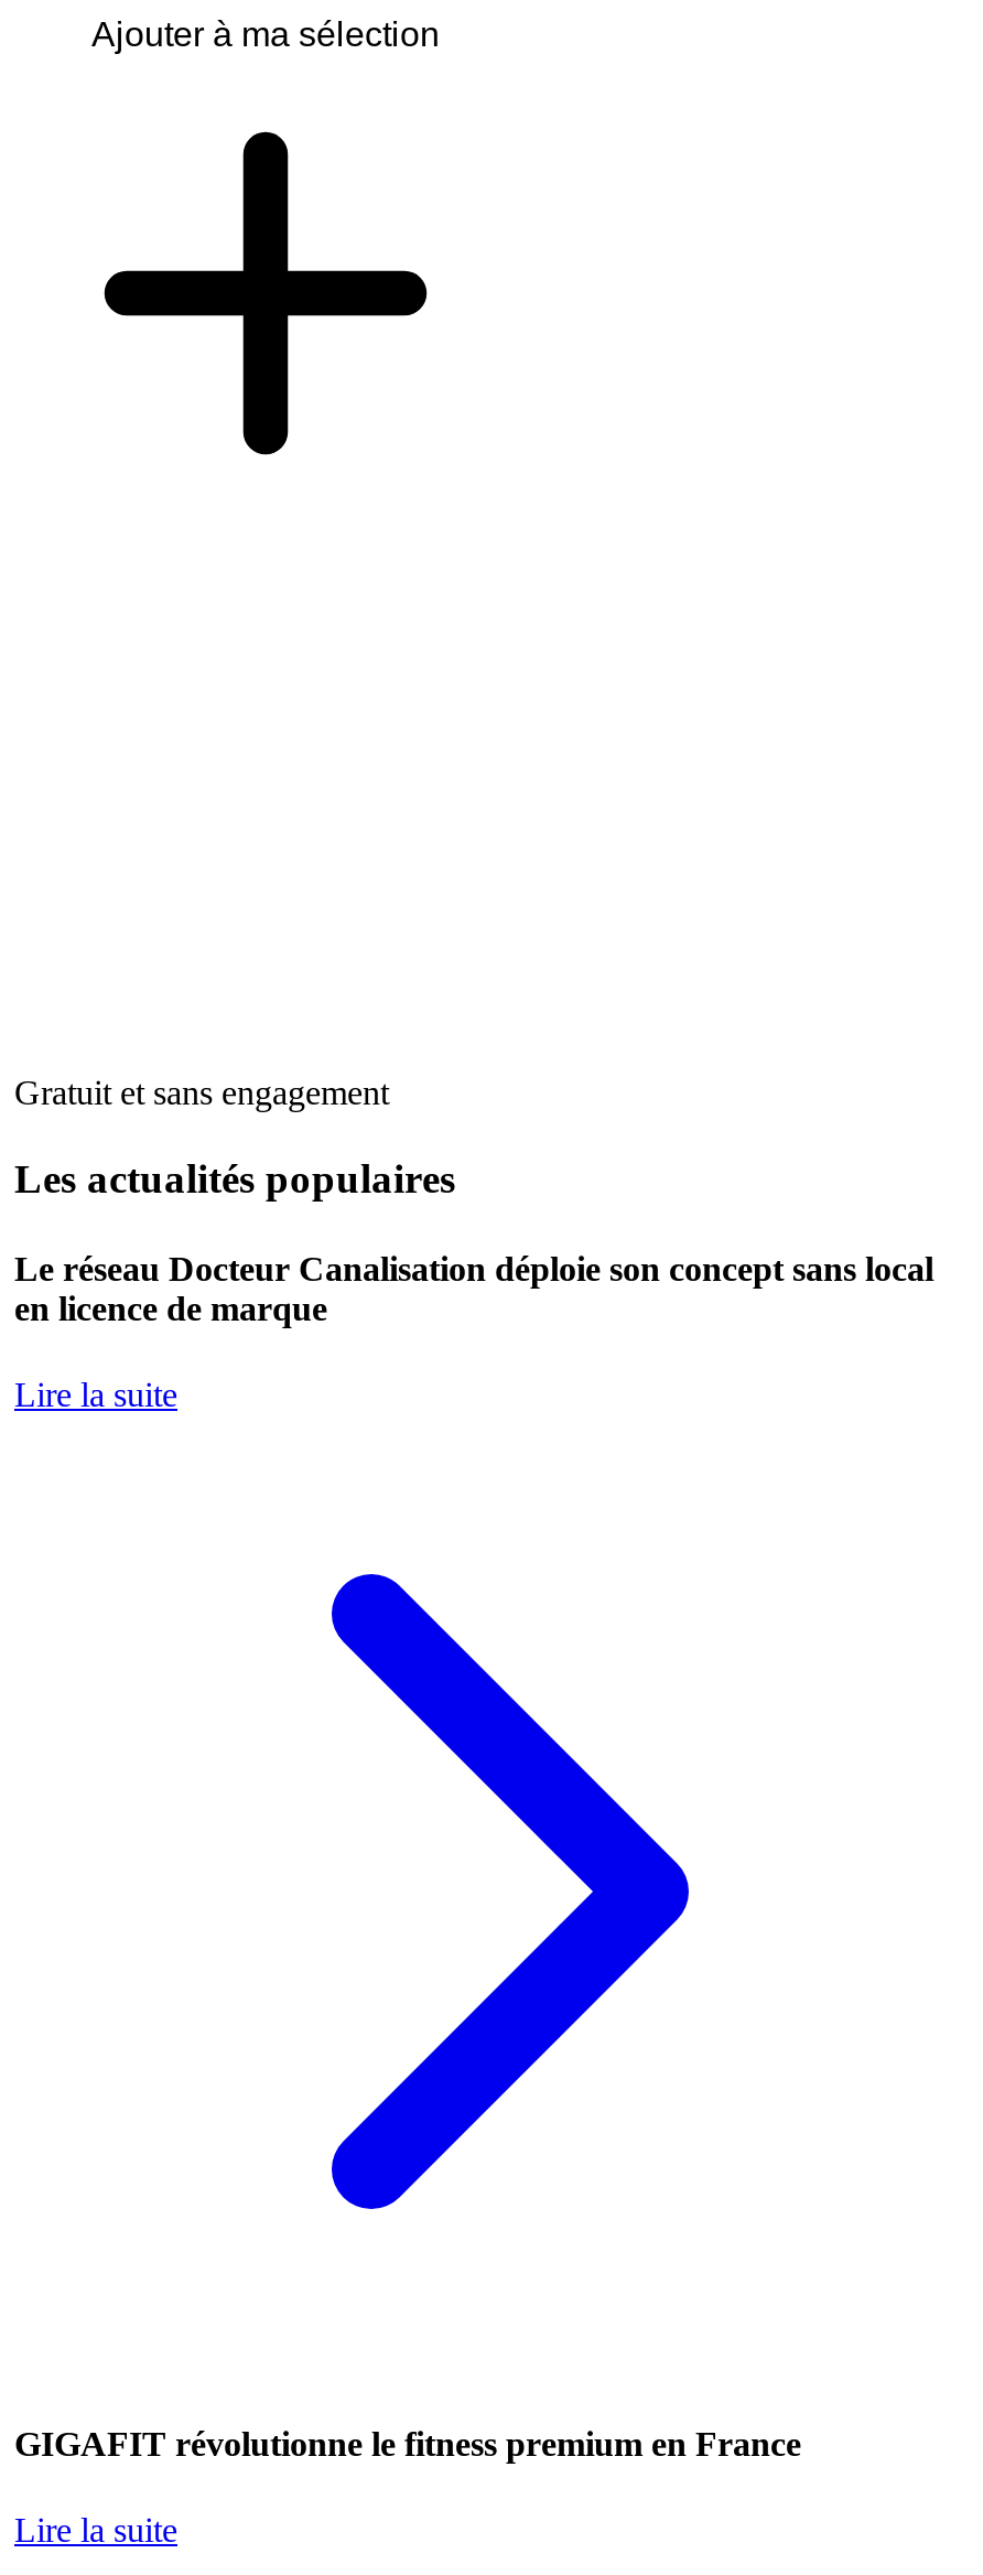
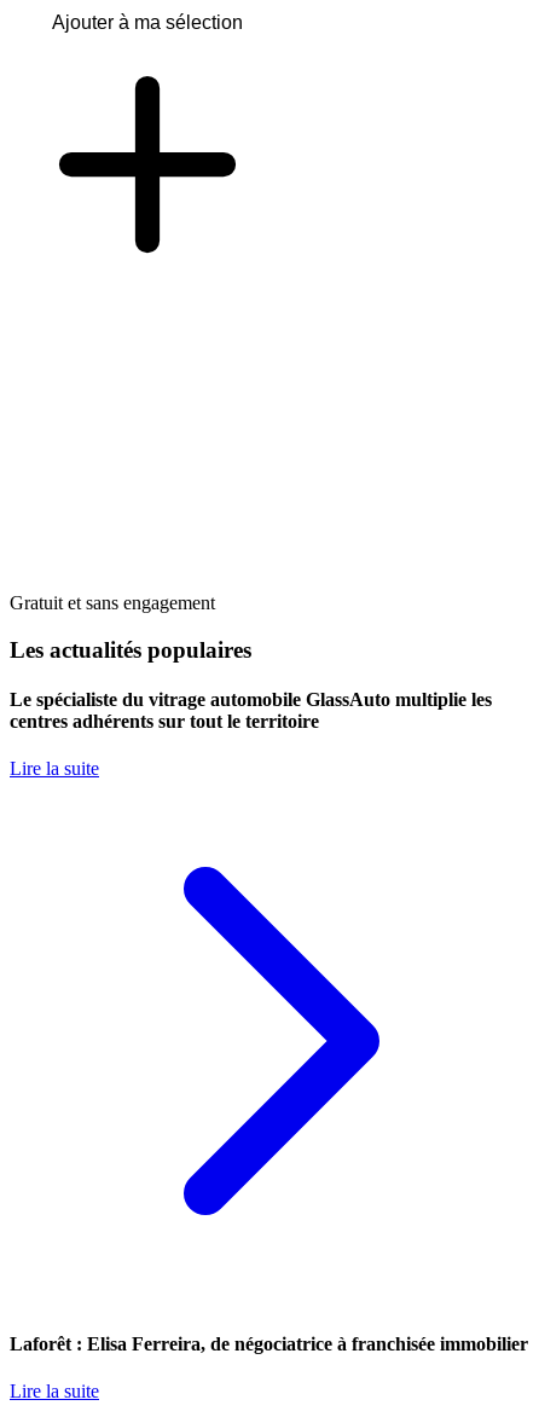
[14,1250,933,1327] Le réseau Docteur Canalisation déploie son concept sans local | en licence de marque -> [10,689,492,732] Le spécialiste du vitrage automobile GlassAuto multiplie les | centres adhérents sur tout le territoire
[14,2424,801,2462] GIGAFIT révolutionne le fitness premium en France -> [10,1333,528,1354] Laforêt : Elisa Ferreira, de négociatrice à franchisée immobilier

